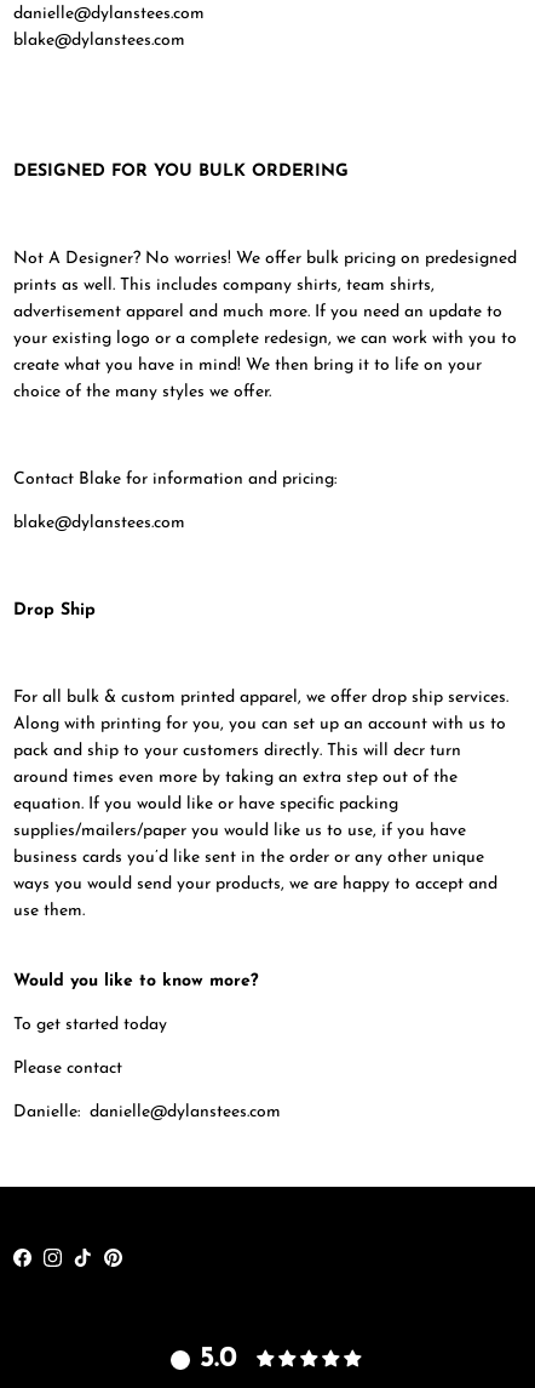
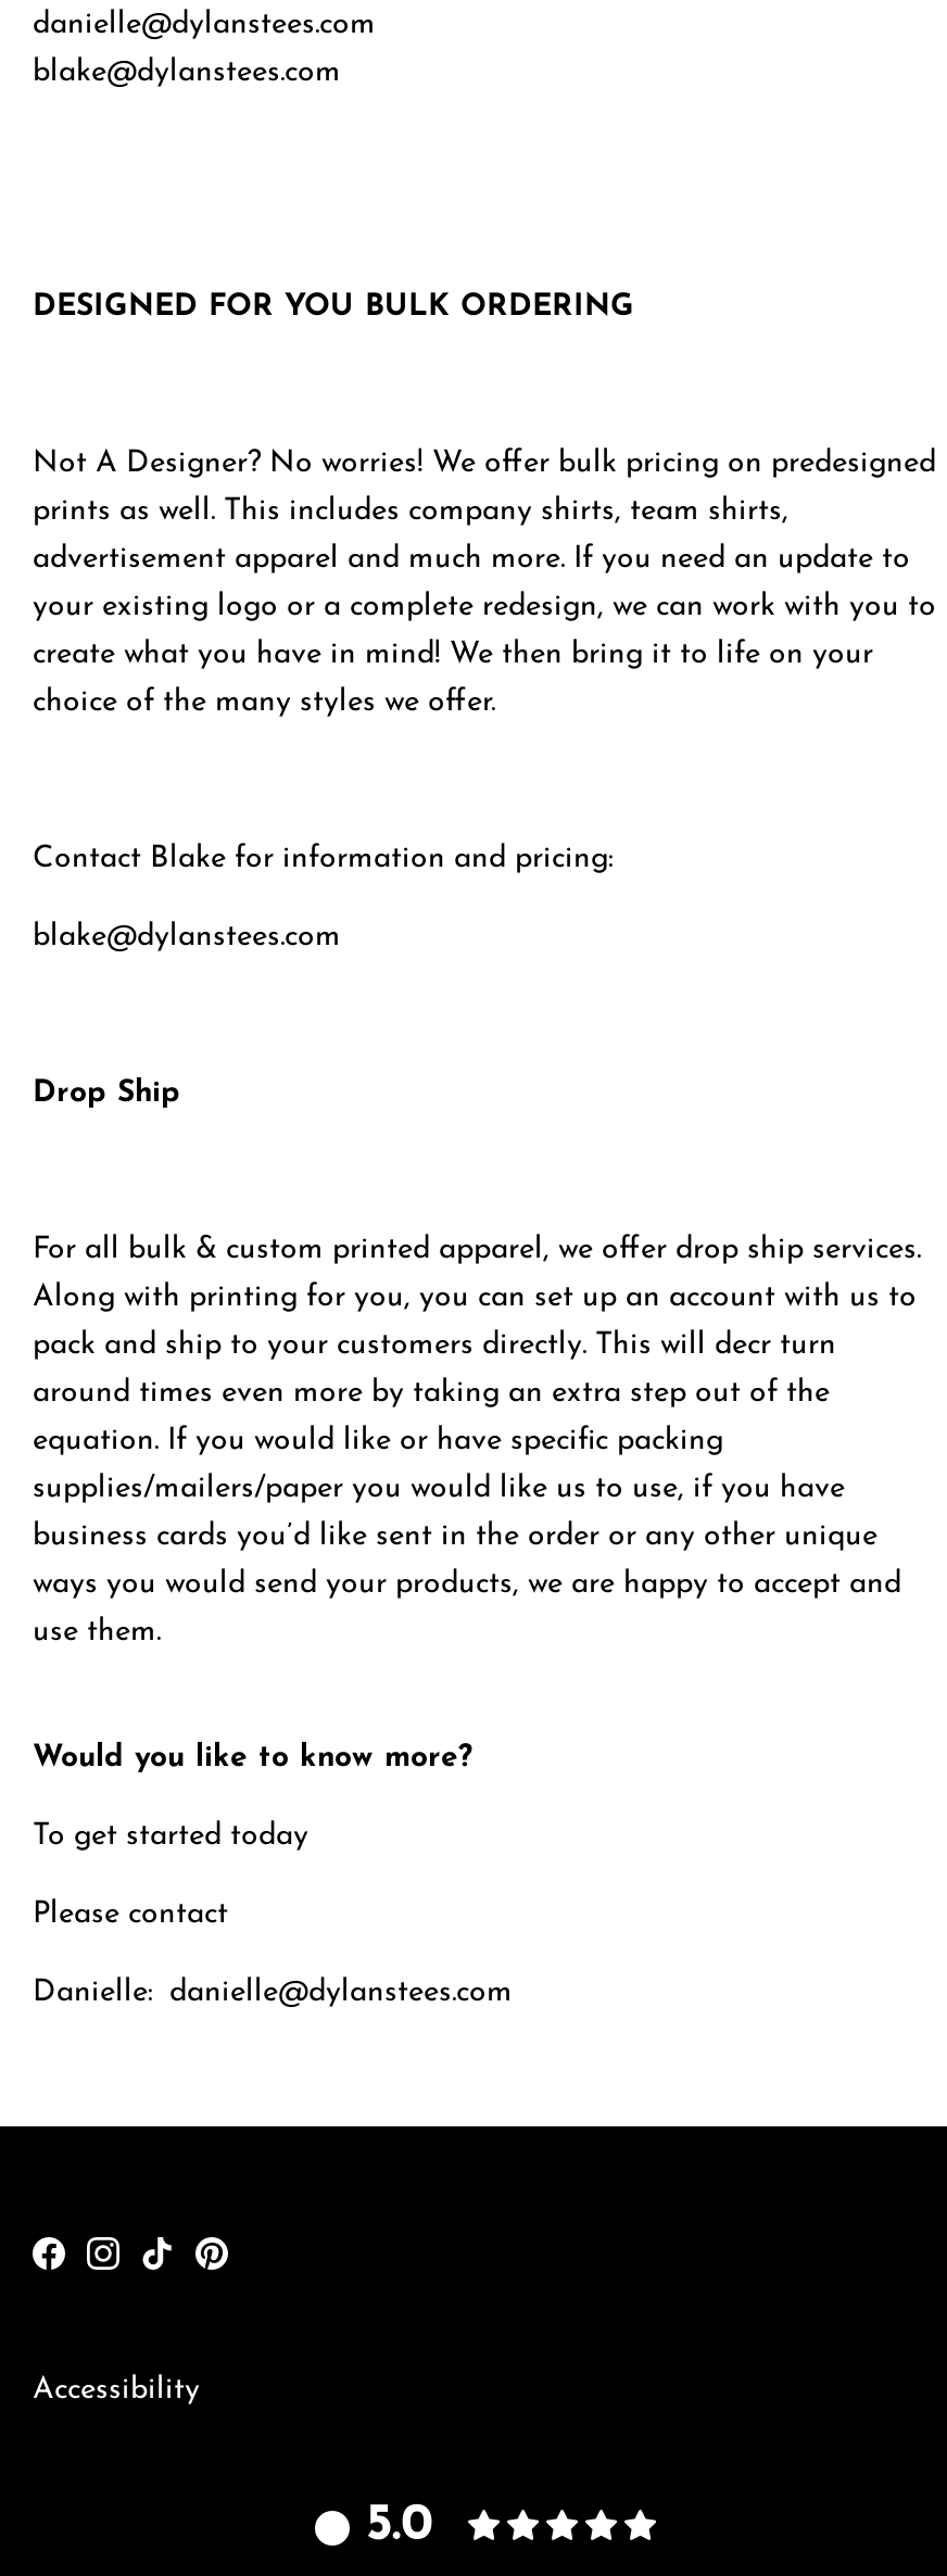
none -> [33,2374,200,2406] Accessibility

